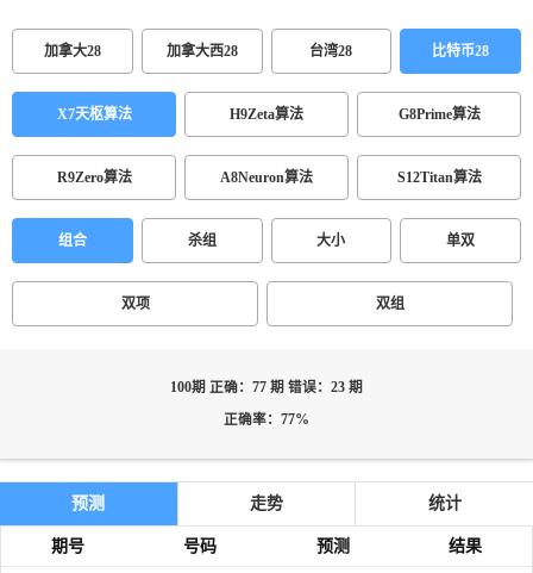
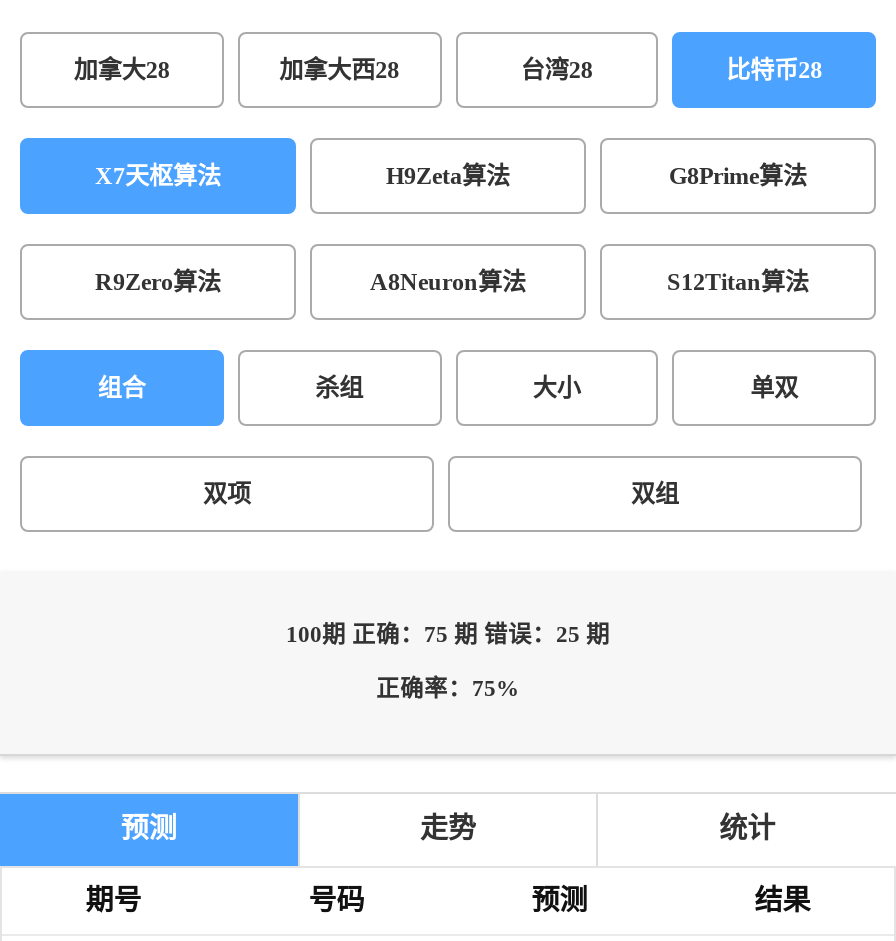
[170,380,363,396] 100期 正确：77 期 错误：23 期 -> [286,622,610,648] 100期 正确：75 期 错误：25 期
[224,412,309,428] 正确率：77% -> [376,676,520,702] 正确率：75%

